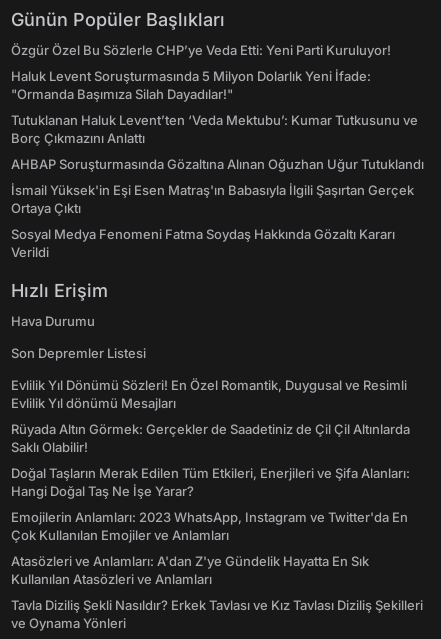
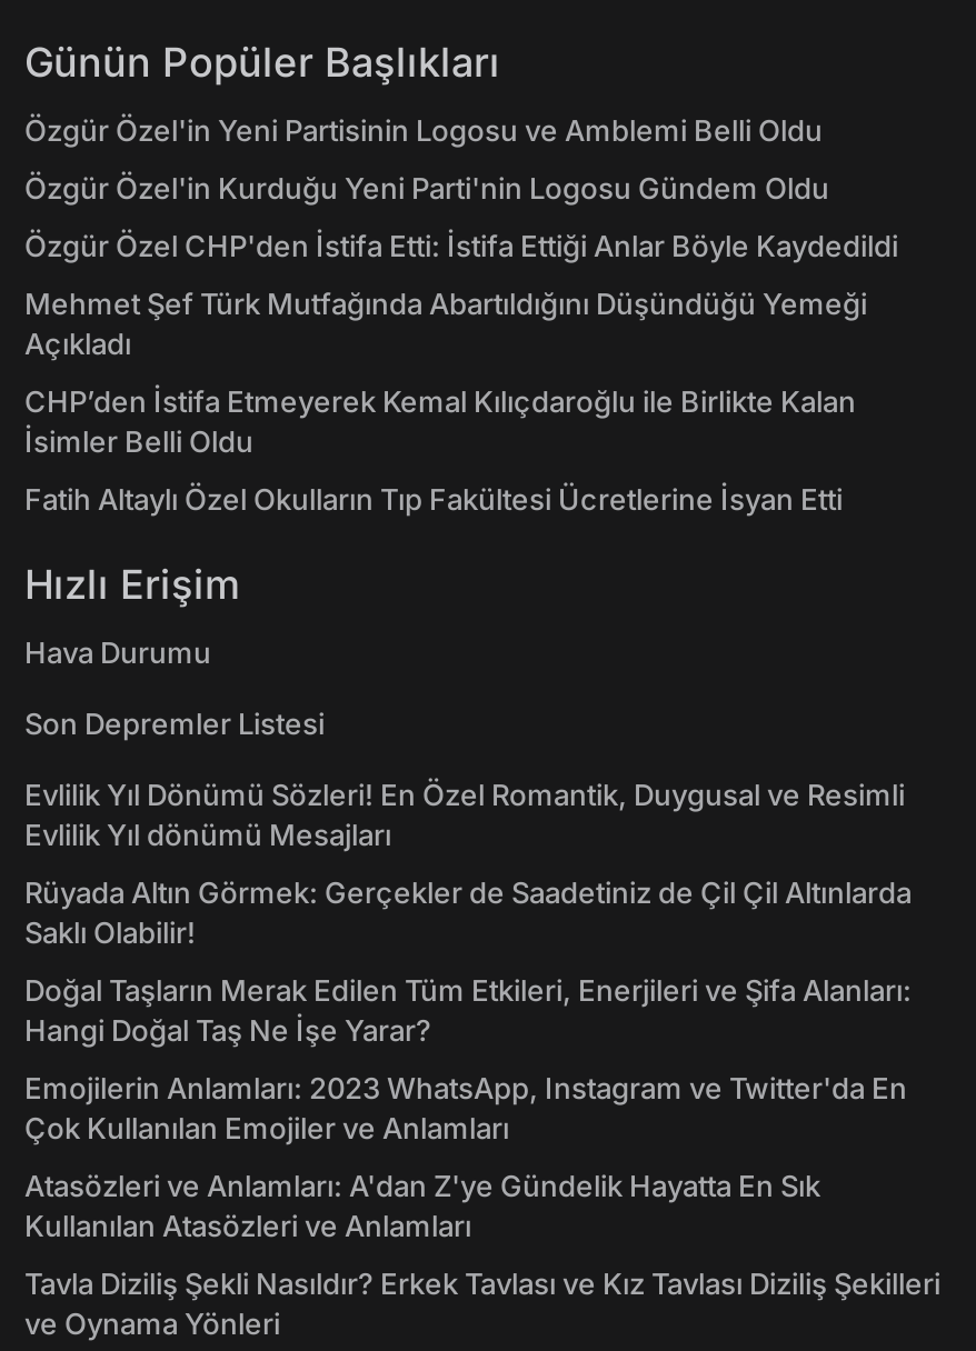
[11,42,391,58] Özgür Özel Bu Sözlerle CHP’ye Veda Etti: Yeni Parti Kuruluyor! -> [24,112,823,148] Özgür Özel'in Yeni Partisinin Logosu ve Amblemi Belli Oldu
[11,68,371,102] Haluk Levent Soruşturmasında 5 Milyon Dolarlık Yeni İfade: | "Ormanda Başımıza Silah Dayadılar!" -> [24,170,829,206] Özgür Özel'in Kurduğu Yeni Parti'nin Logosu Gündem Oldu
[11,112,418,146] Tutuklanan Haluk Levent’ten ‘Veda Mektubu’: Kumar Tutkusunu ve | Borç Çıkmazını Anlattı -> [24,228,898,263] Özgür Özel CHP'den İstifa Etti: İstifa Ettiği Anlar Böyle Kaydedildi
[11,156,424,172] AHBAP Soruşturmasında Gözaltına Alınan Oğuzhan Uğur Tutuklandı -> [24,286,867,361] Mehmet Şef Türk Mutfağında Abartıldığını Düşündüğü Yemeği | Açıkladı
[11,182,414,216] İsmail Yüksek'in Eşi Esen Matraş'ın Babasıyla İlgili Şaşırtan Gerçek | Ortaya Çıktı -> [24,383,856,459] CHP’den İstifa Etmeyerek Kemal Kılıçdaroğlu ile Birlikte Kalan | İsimler Belli Oldu
[11,226,395,260] Sosyal Medya Fenomeni Fatma Soydaş Hakkında Gözaltı Kararı | Verildi -> [24,481,843,517] Fatih Altaylı Özel Okulların Tıp Fakültesi Ücretlerine İsyan Etti

